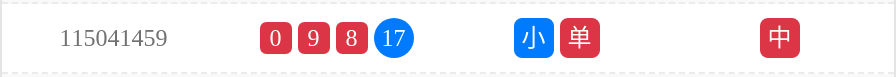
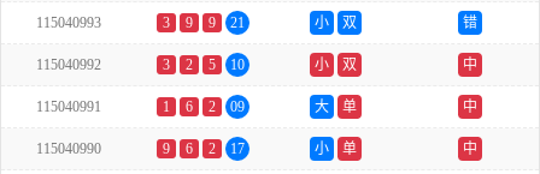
[60,24,168,52] 115041459 -> [36,14,101,31] 115040993
[270,24,282,52] 0 -> [162,14,170,31] 3
[346,24,358,52] 8 -> [36,14,477,157] 9 | 21 | 小 | 双 | 错 | 115040992 | 3 | 2 | 5 | 10 | 小 | 双 | 中 | 115040991 | 1 | 6 | 2 | 09 | 大 | 单 | 中 | 115040990 | 9 | 6 | 2

